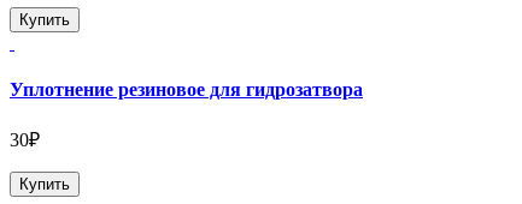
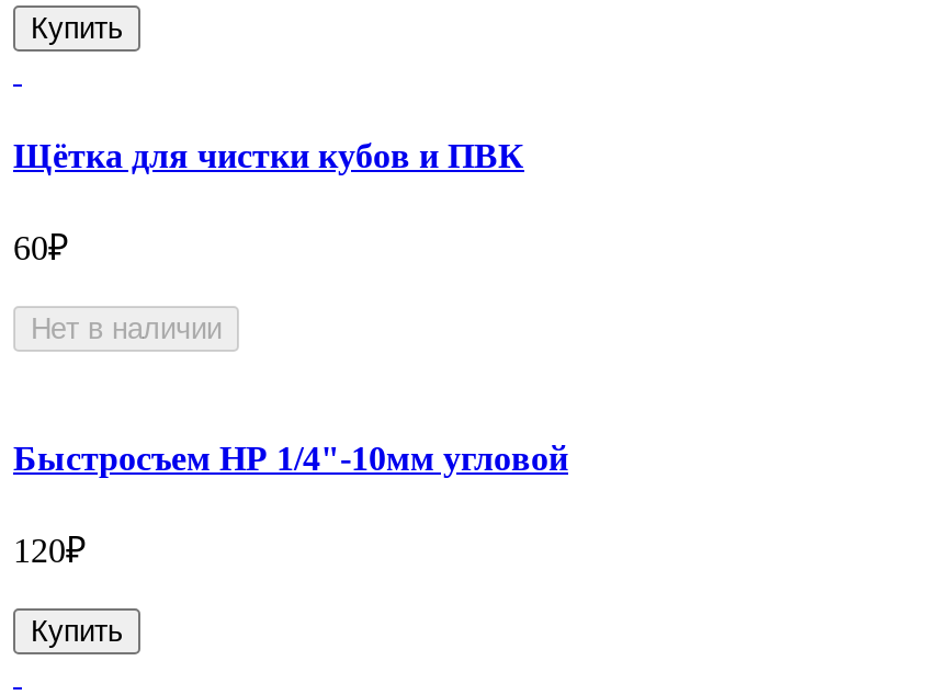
[10,79,363,150] Уплотнение резиновое для гидрозатвора | 30₽ -> [13,137,568,568] Щётка для чистки кубов и ПВК | 60₽ | Нет в наличии | Быстросъем НР 1/4"-10мм угловой | 120₽

